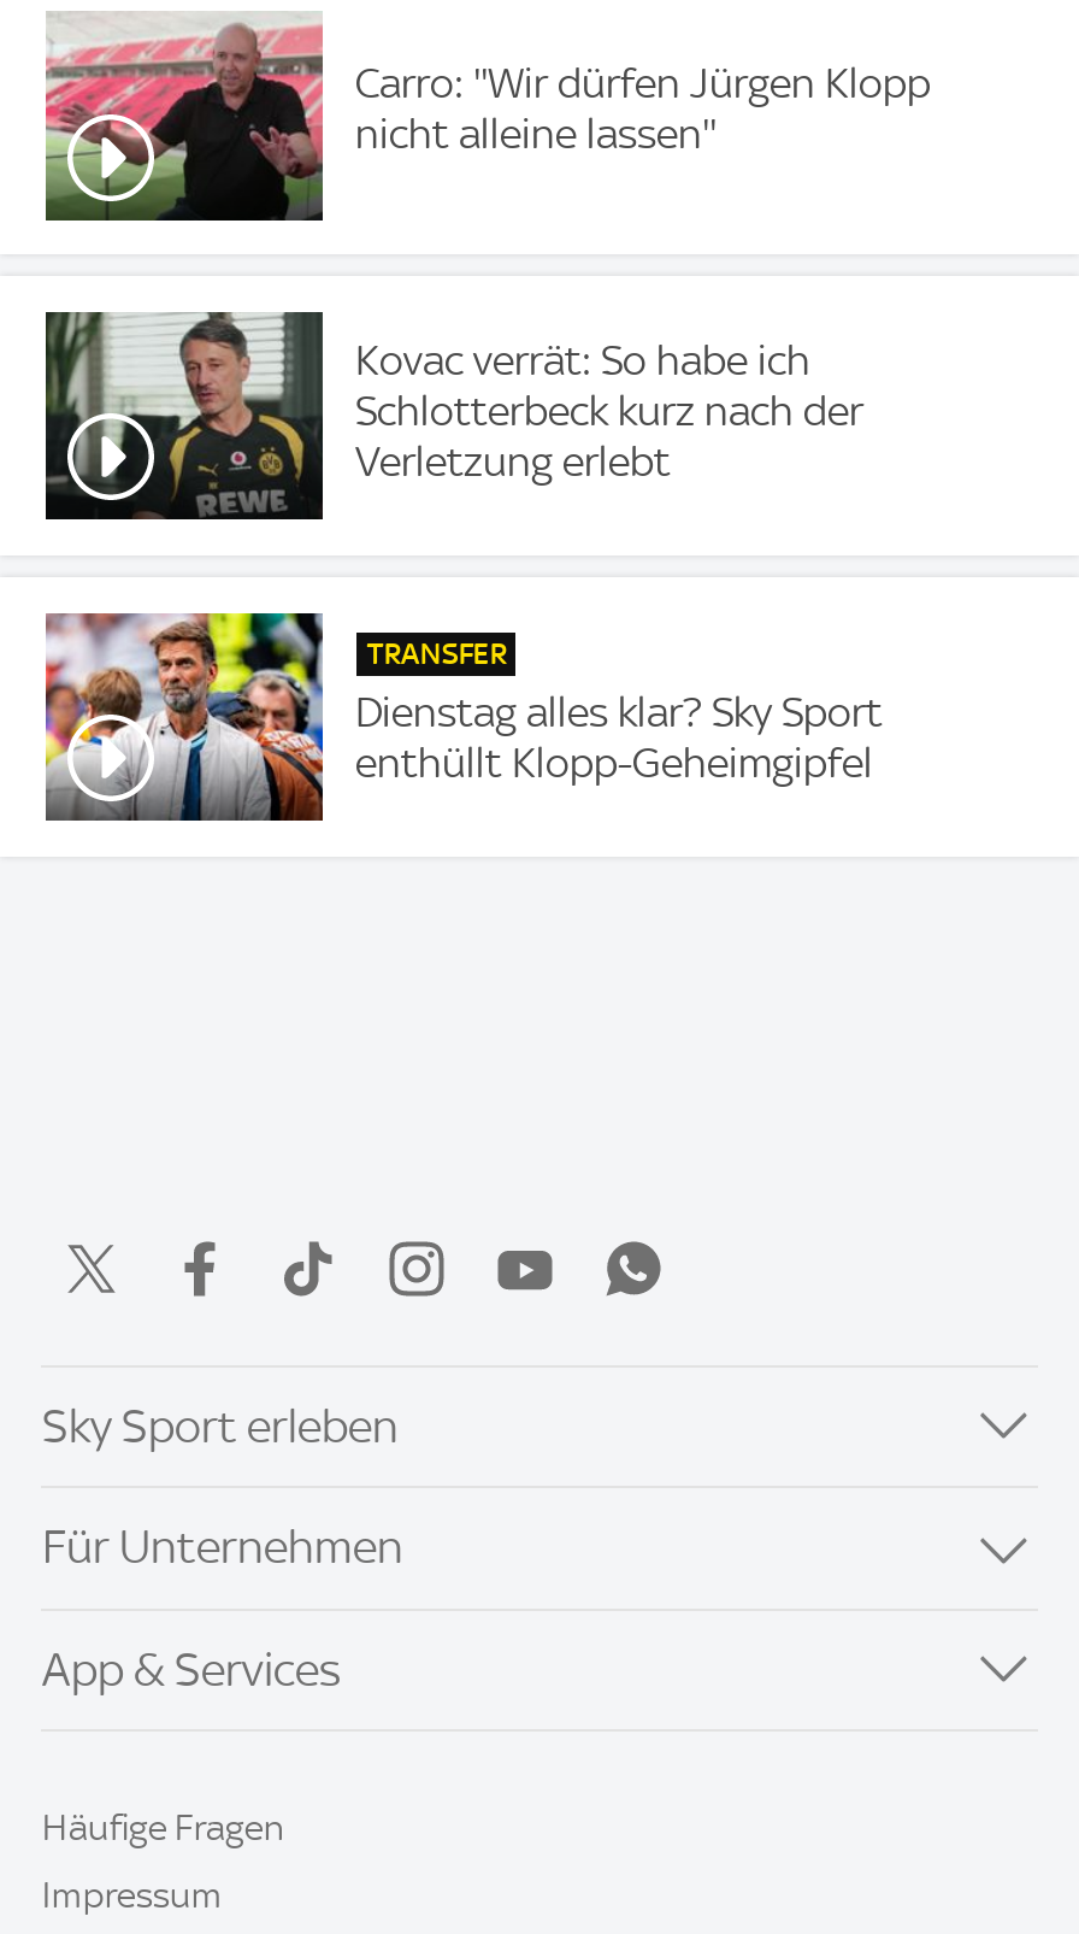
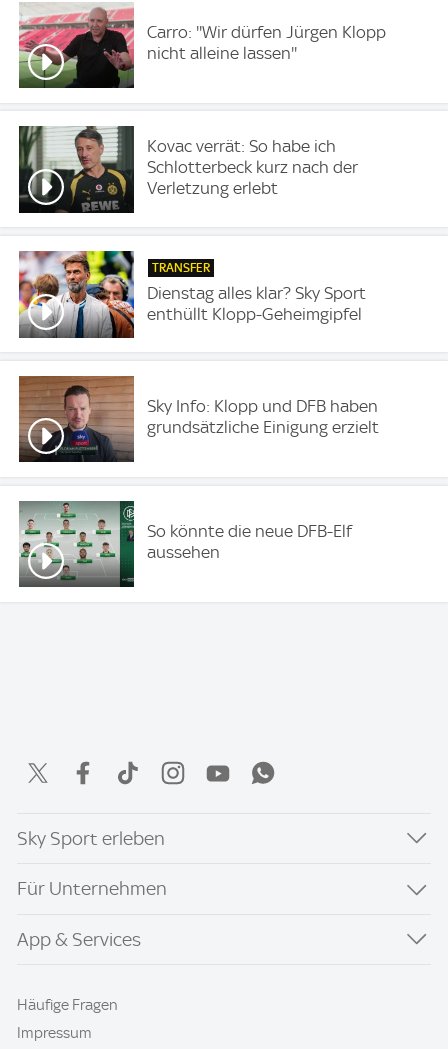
none -> [18,375,379,462] [image] | Sky Info: Klopp und DFB haben | grundsätzliche Einigung erzielt
none -> [19,500,352,587] [image] | So könnte die neue DFB-Elf | aussehen

